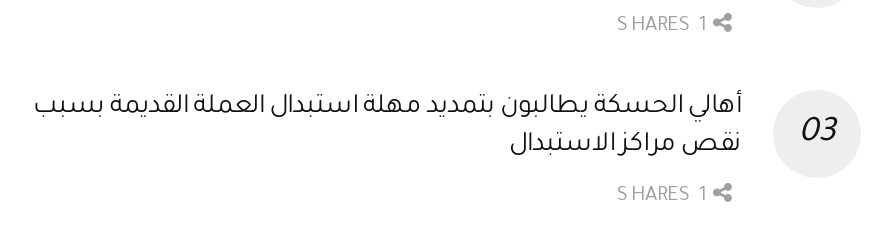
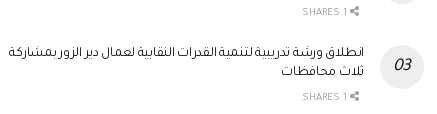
[33,94,741,160] أهالي الحسكة يطالبون بتمديد مهلة استبدال العملة القديمة بسبب | نقص مراكز الاستبدال -> [9,47,364,80] انطلاق ورشة تدريبية لتنمية القدرات النقابية لعمال دير الزور بمشاركة | ثلاث محافظات

